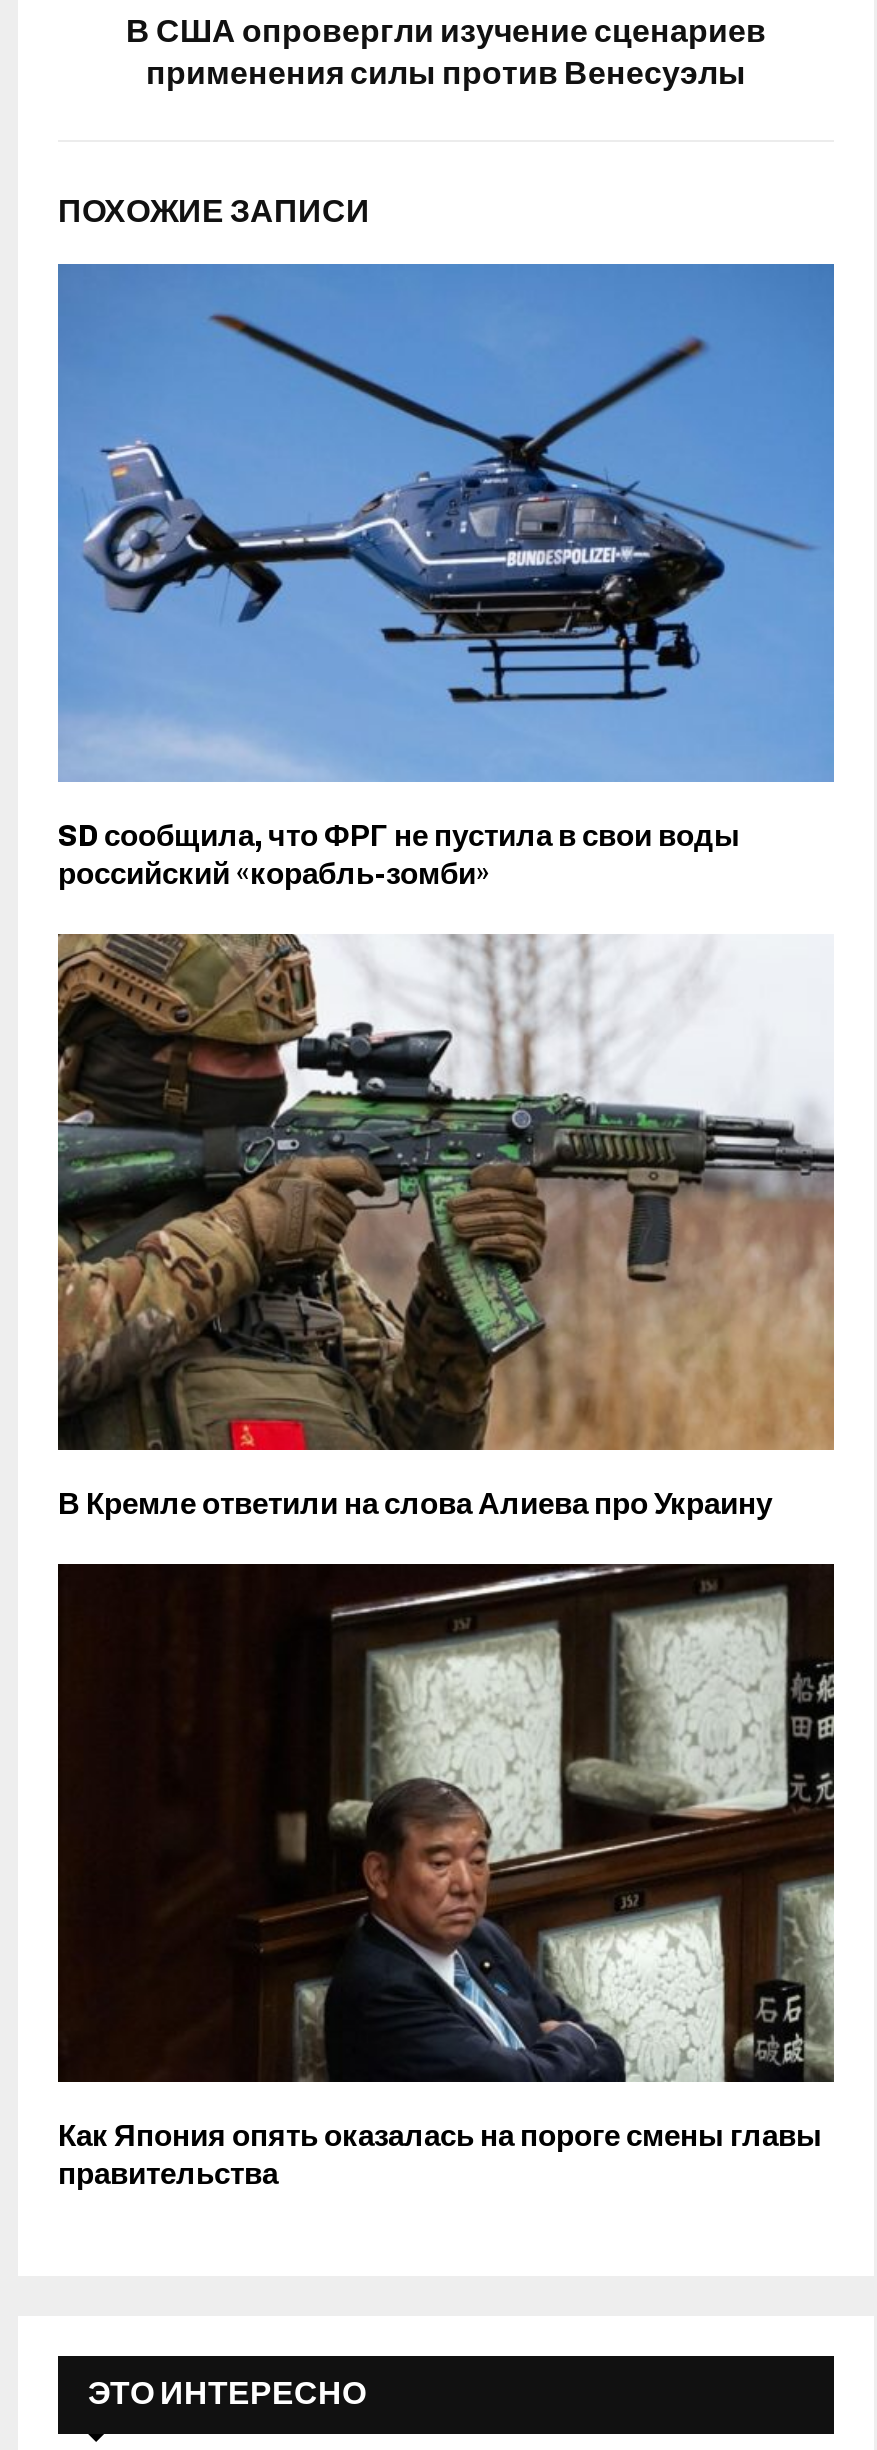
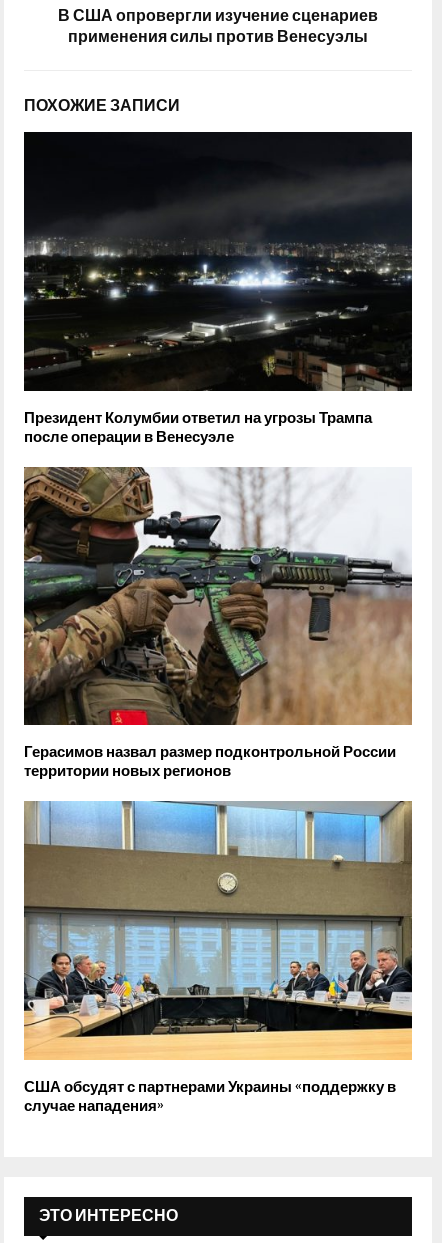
[56,262,836,891] [image] | SD сообщила, что ФРГ не пустила в свои воды | российский «корабль-зомби» -> [23,131,413,446] [image] | Президент Колумбии ответил на угрозы Трампа | после операции в Венесуэле
[58,1486,772,1522] В Кремле ответили на слова Алиева про Украину -> [24,743,396,780] Герасимов назвал размер подконтрольной России | территории новых регионов
[56,1564,836,2192] [image] | Как Япония опять оказалась на пороге смены главы | правительства -> [23,800,413,1115] [image] | США обсудят с партнерами Украины «поддержку в | случае нападения»

